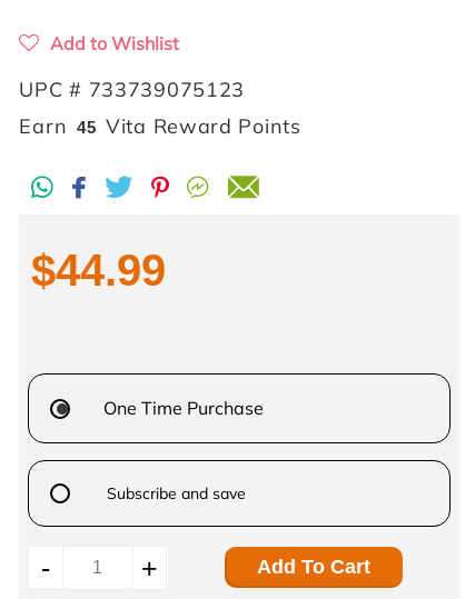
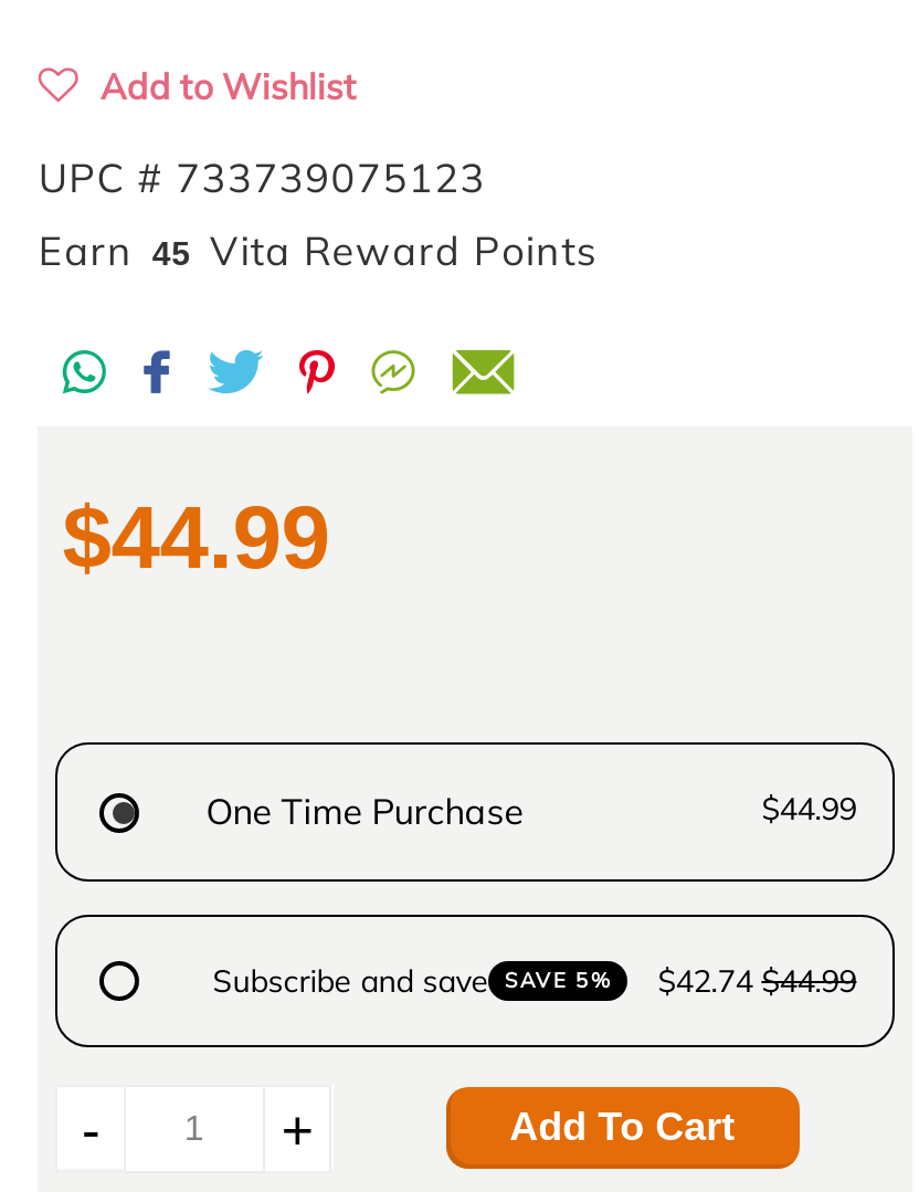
none -> [761,789,856,829] $44.99
none -> [504,961,856,1001] SAVE 5% | $42.74 $44.99

